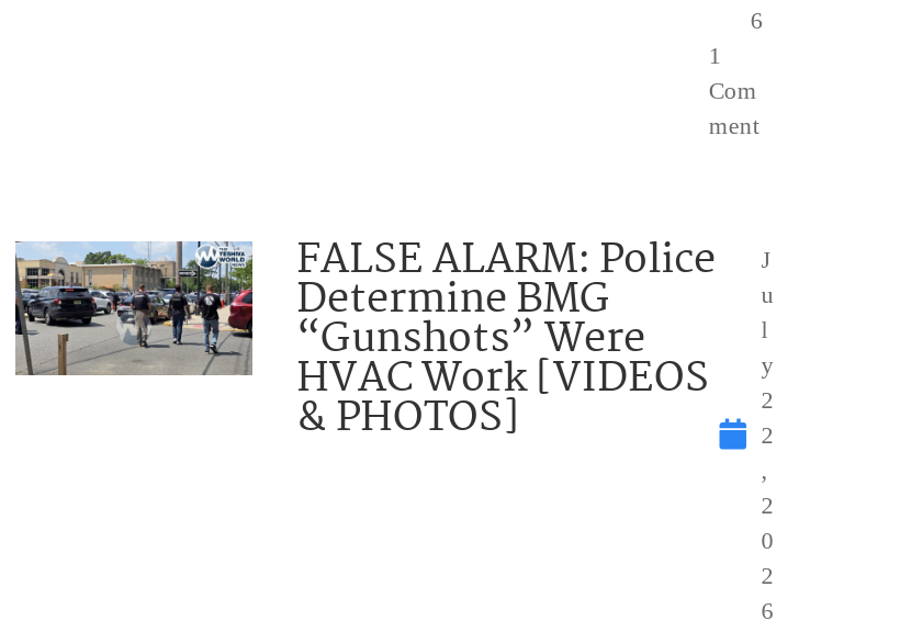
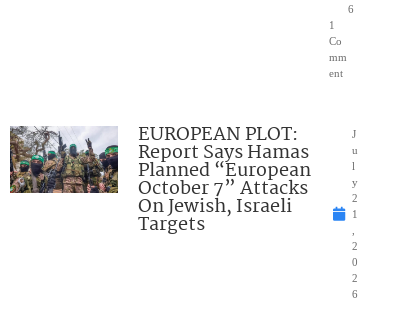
[13,227,716,451] [image] | FALSE ALARM: Police | Determine BMG | “Gunshots” Were | HVAC Work [VIDEOS | & PHOTOS] -> [9,120,311,240] [image] | EUROPEAN PLOT: | Report Says Hamas | Planned “European | October 7” Attacks | On Jewish, Israeli | Targets
[761,420,774,447] 2 -> [352,208,358,220] 1

